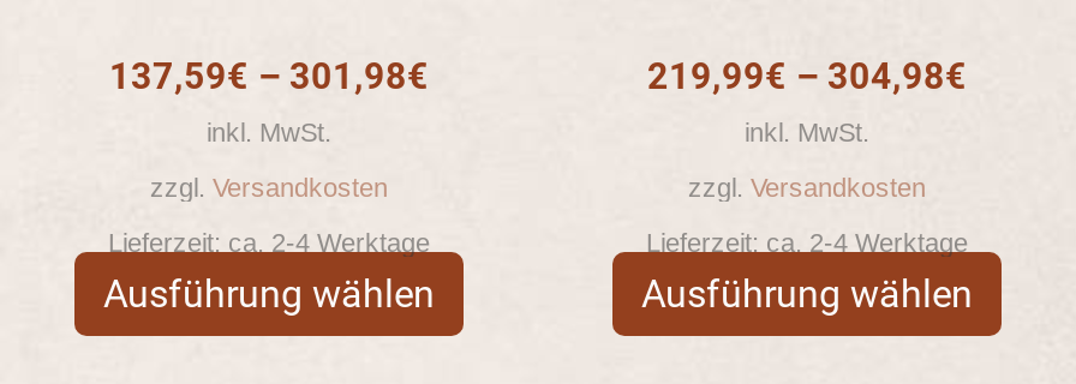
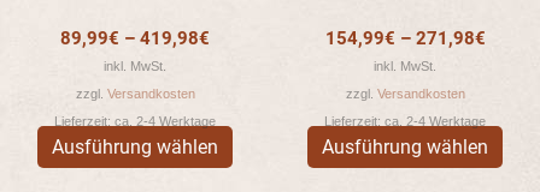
[109,54,429,97] 137,59€– 301,98€ -> [60,27,210,49] 89,99€– 419,98€
[647,54,967,97] 219,99€– 304,98€ -> [325,27,485,49] 154,99€– 271,98€

